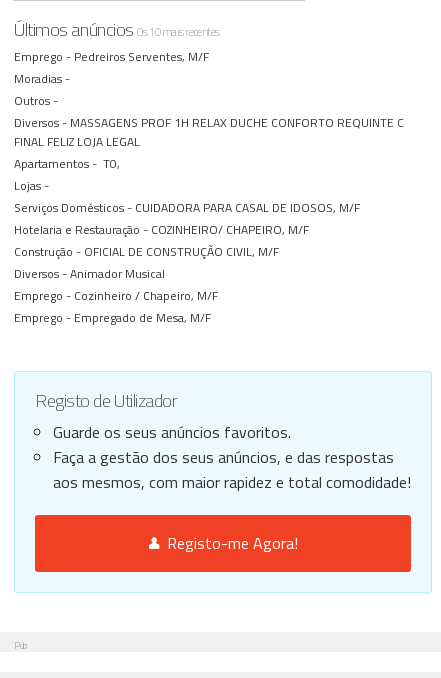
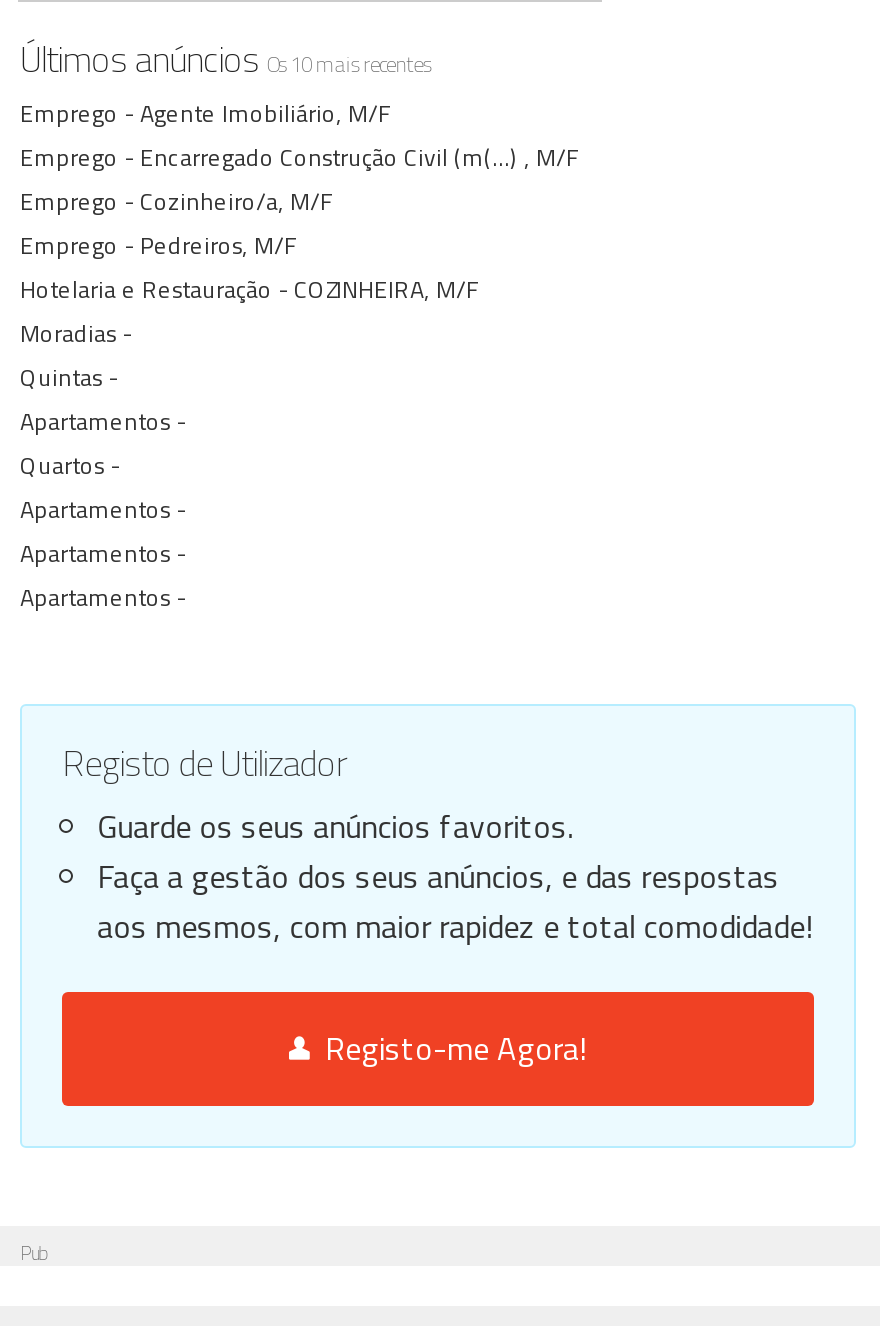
[14,47,215,66] Emprego - Pedreiros Serventes, M/F -> [20,94,590,308] Emprego - Agente Imobiliário, M/F | Emprego - Encarregado Construção Civil (m(...) , M/F | Emprego - Cozinheiro/a, M/F | Emprego - Pedreiros, M/F | Hotelaria e Restauração - COZINHEIRA, M/F
moved [14,69,73,88] -> [20,314,138,352]: Moradias -
[14,91,404,327] Outros - | Diversos - MASSAGENS PROF 1H RELAX DUCHE CONFORTO REQUINTE C | FINAL FELIZ LOJA LEGAL | Apartamentos - T0, | Lojas - | Serviços Domésticos - CUIDADORA PARA CASAL DE IDOSOS, M/F | Hotelaria e Restauração - COZINHEIRO/ CHAPEIRO, M/F | Construção - OFICIAL DE CONSTRUÇÃO CIVIL, M/F | Diversos -Animador Musical | Emprego - Cozinheiro / Chapeiro, M/F | Emprego - Empregado de Mesa, M/F -> [20,358,192,616] Quintas - | Apartamentos - | Quartos - | Apartamentos - | Apartamentos - | Apartamentos -

